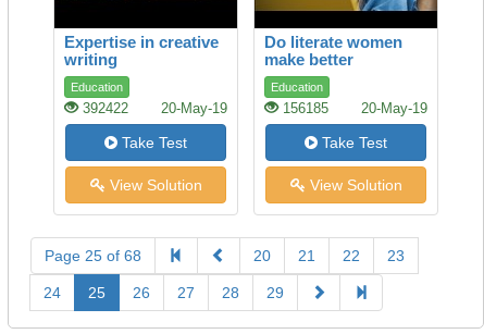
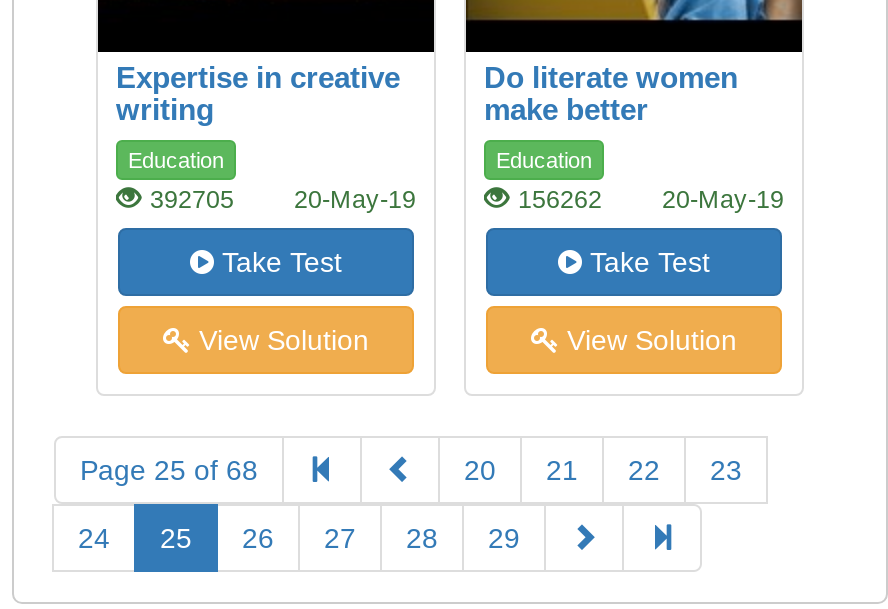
[78,101,128,116] 392422 -> [142,186,234,214] 392705
[278,101,328,116] 156185 -> [510,186,602,214] 156262

